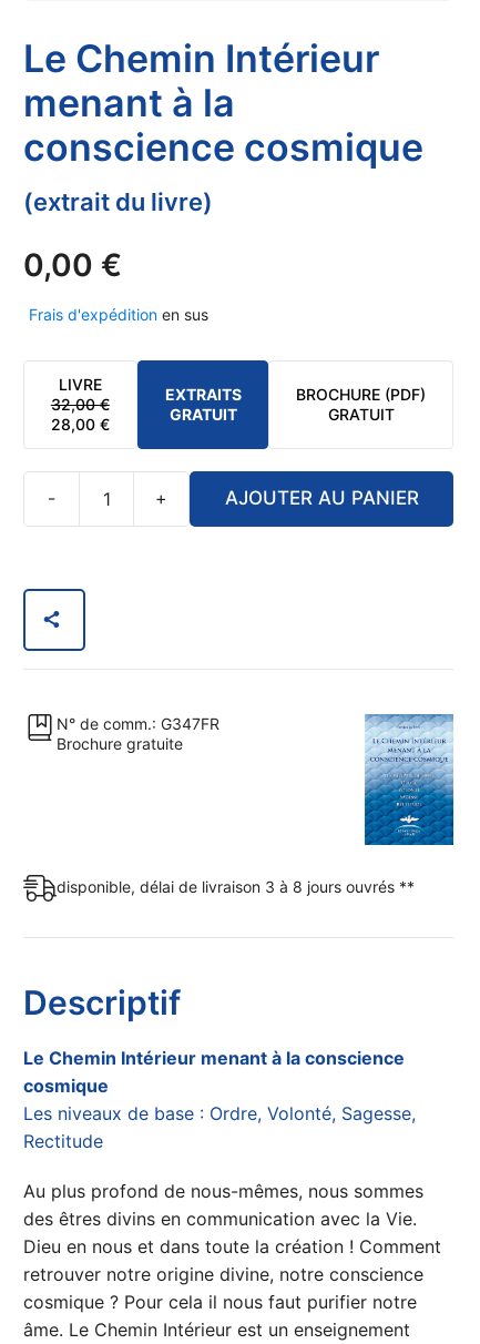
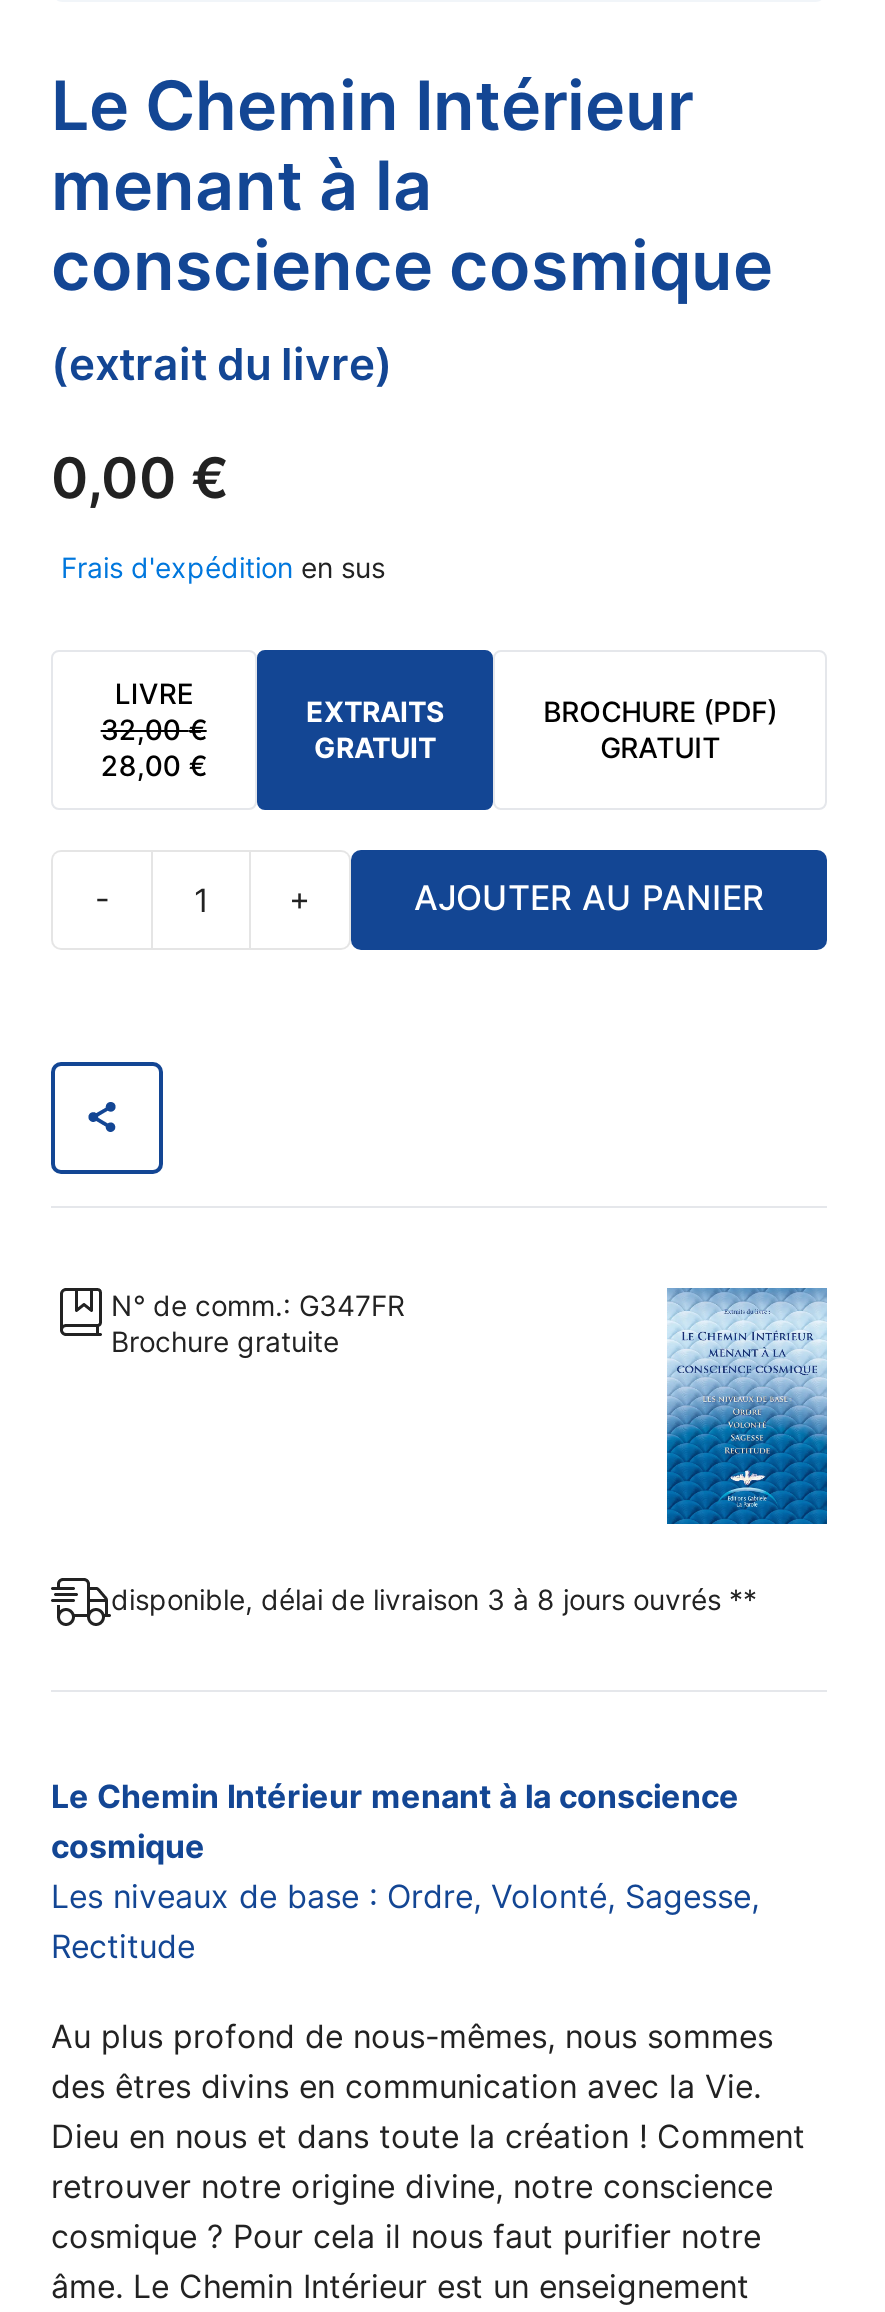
[23,982,181,1022] Descriptif -> none

